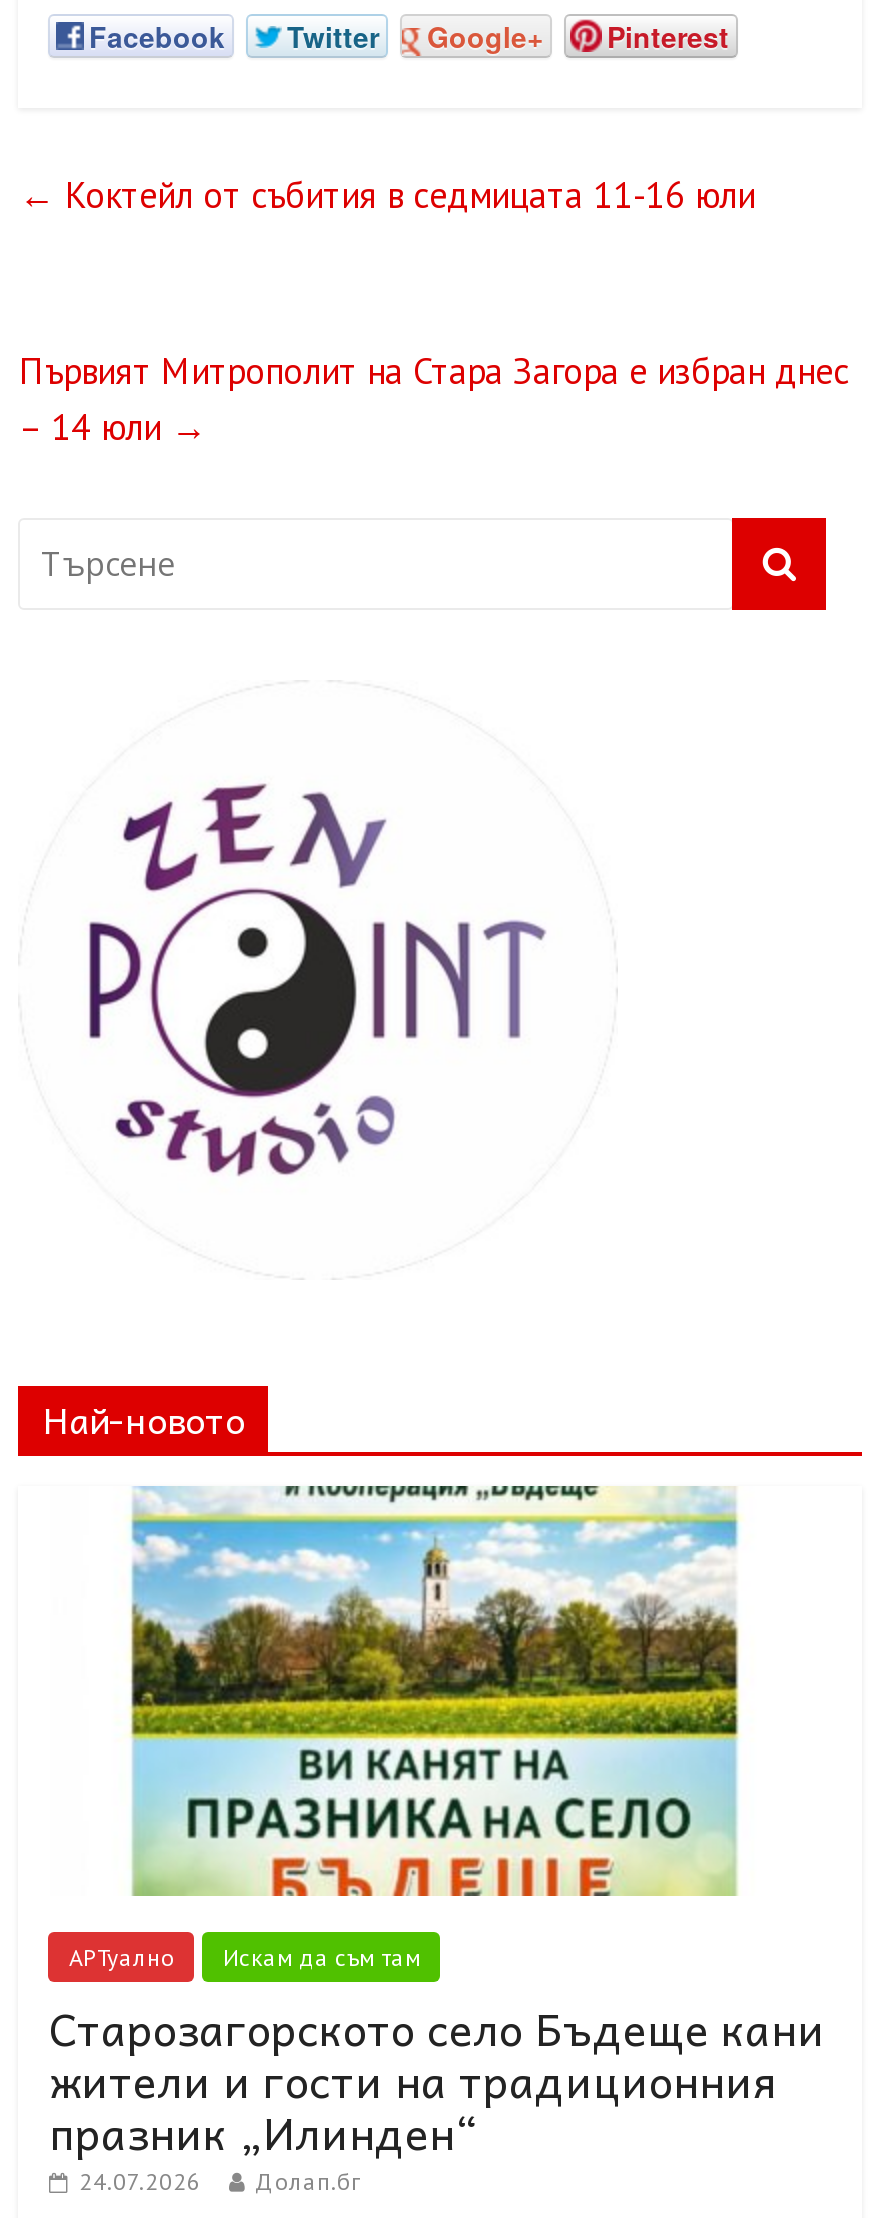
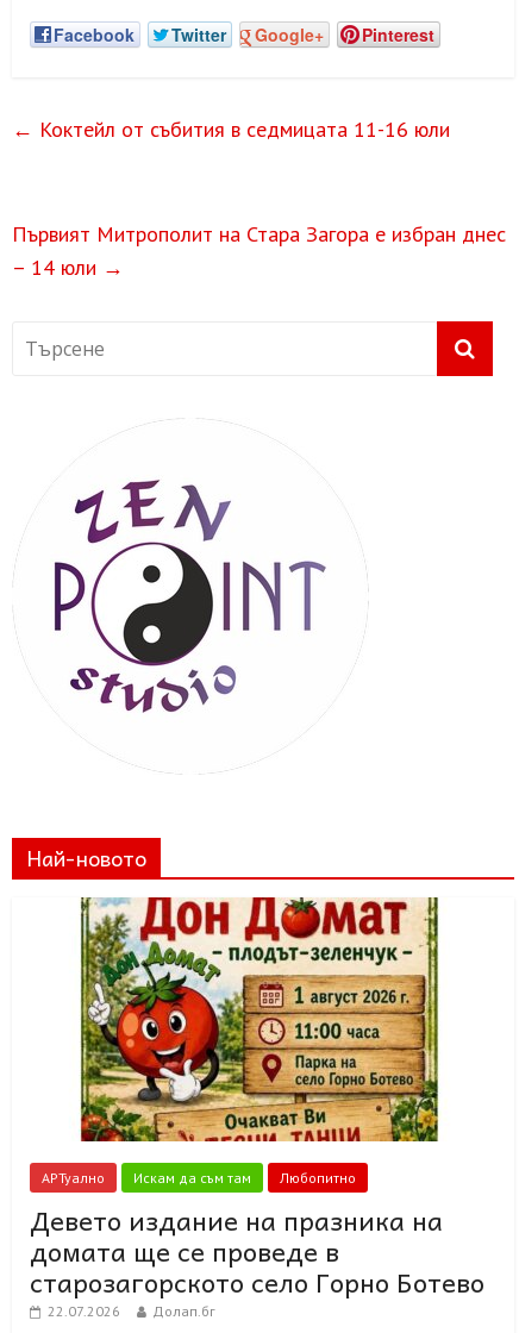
[130,1484,740,1898] [image] -> [80,896,440,1143] [image]
[49,1991,825,2195] Старозагорското село Бъдеще кани | жители и гости на традиционния | празник „Илинден“ | 24.07.2026 -> [30,1168,485,1320] Любопитно | Девето издание на празника на | домата ще се проведе в | старозагорското село Горно Ботево | 22.07.2026

